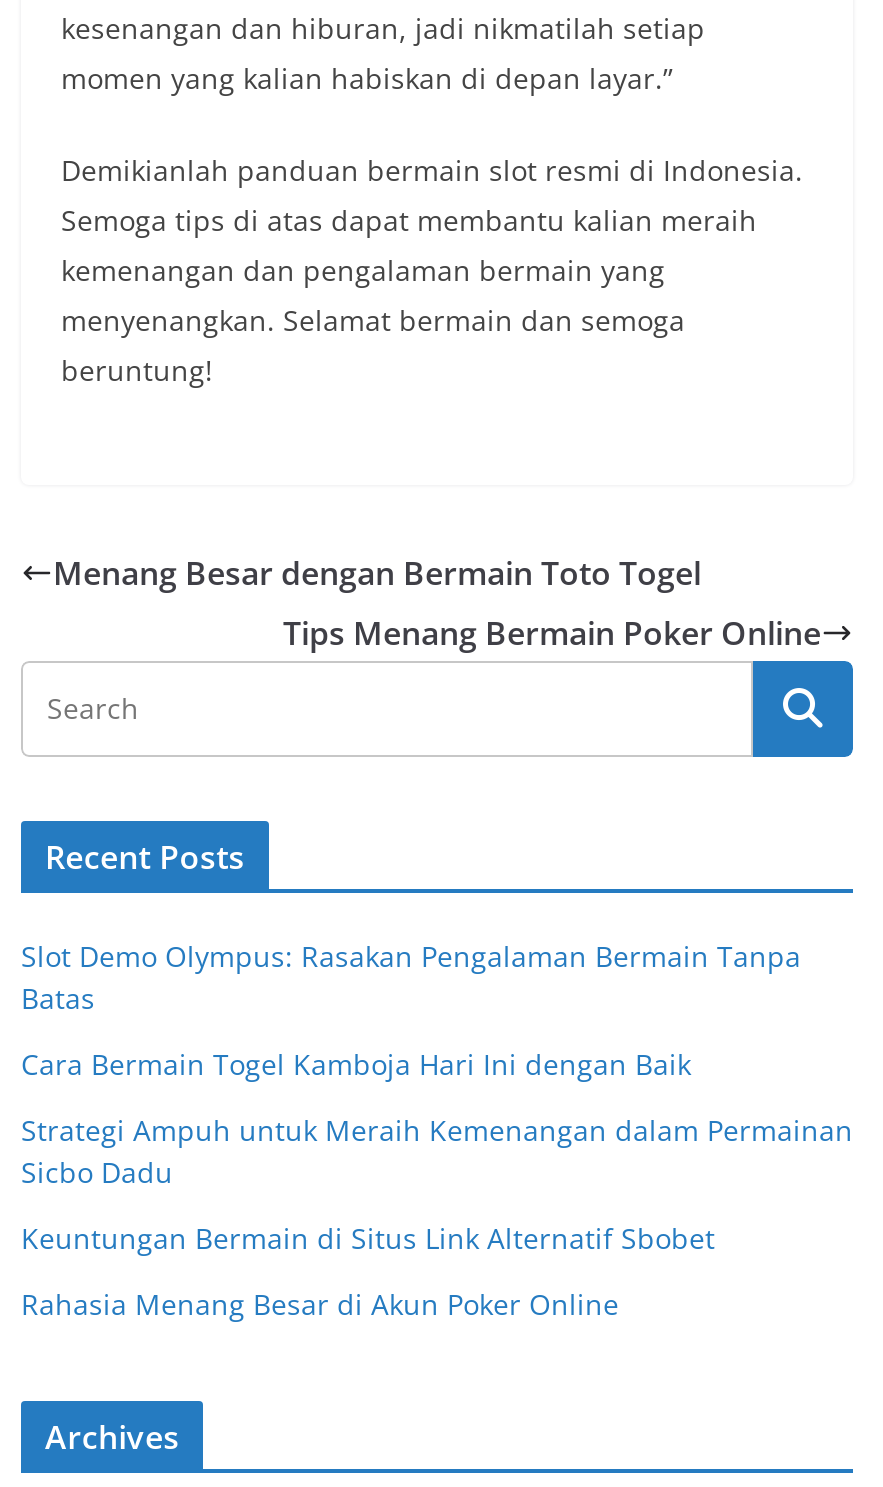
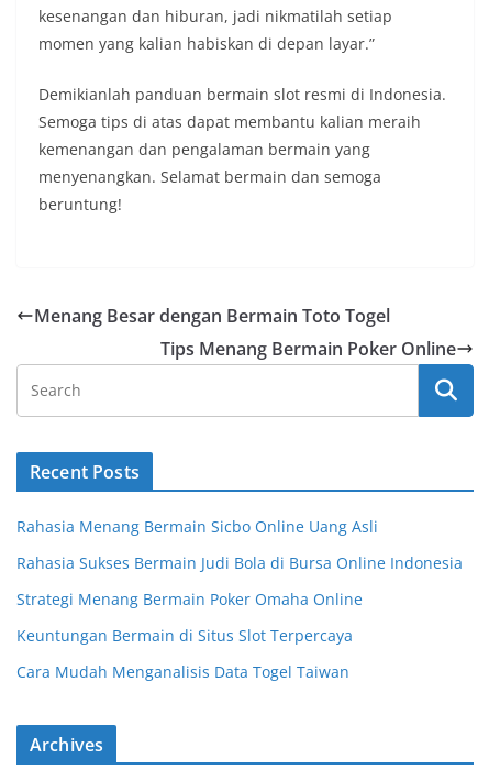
[21,937,801,1017] Slot Demo Olympus: Rasakan Pengalaman Bermain Tanpa | Batas -> [16,516,378,537] Rahasia Menang Bermain Sicbo Online Uang Asli
[21,1045,691,1083] Cara Bermain Togel Kamboja Hari Ini dengan Baik -> [16,552,463,573] Rahasia Sukses Bermain Judi Bola di Bursa Online Indonesia
[21,1111,853,1191] Strategi Ampuh untuk Meraih Kemenangan dalam Permainan | Sicbo Dadu -> [16,589,363,609] Strategi Menang Bermain Poker Omaha Online
[21,1219,715,1257] Keuntungan Bermain di Situs Link Alternatif Sbobet -> [16,625,353,646] Keuntungan Bermain di Situs Slot Terpercaya
[21,1285,619,1323] Rahasia Menang Besar di Akun Poker Online -> [16,661,349,682] Cara Mudah Menganalisis Data Togel Taiwan

